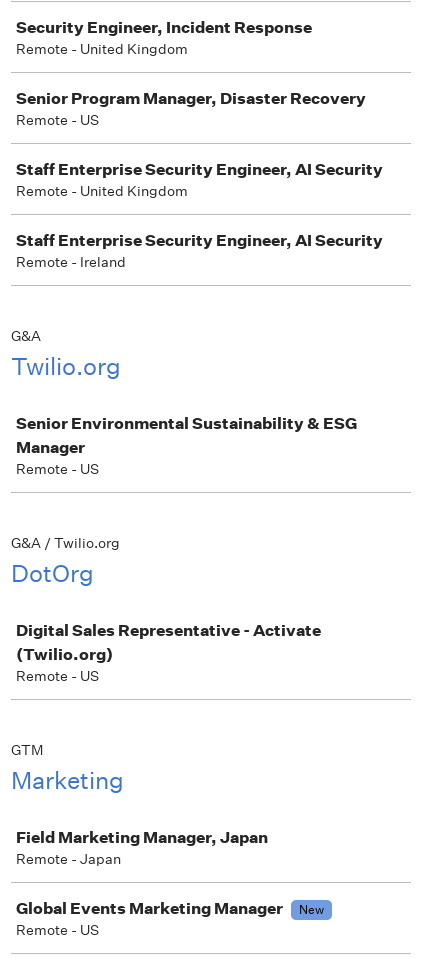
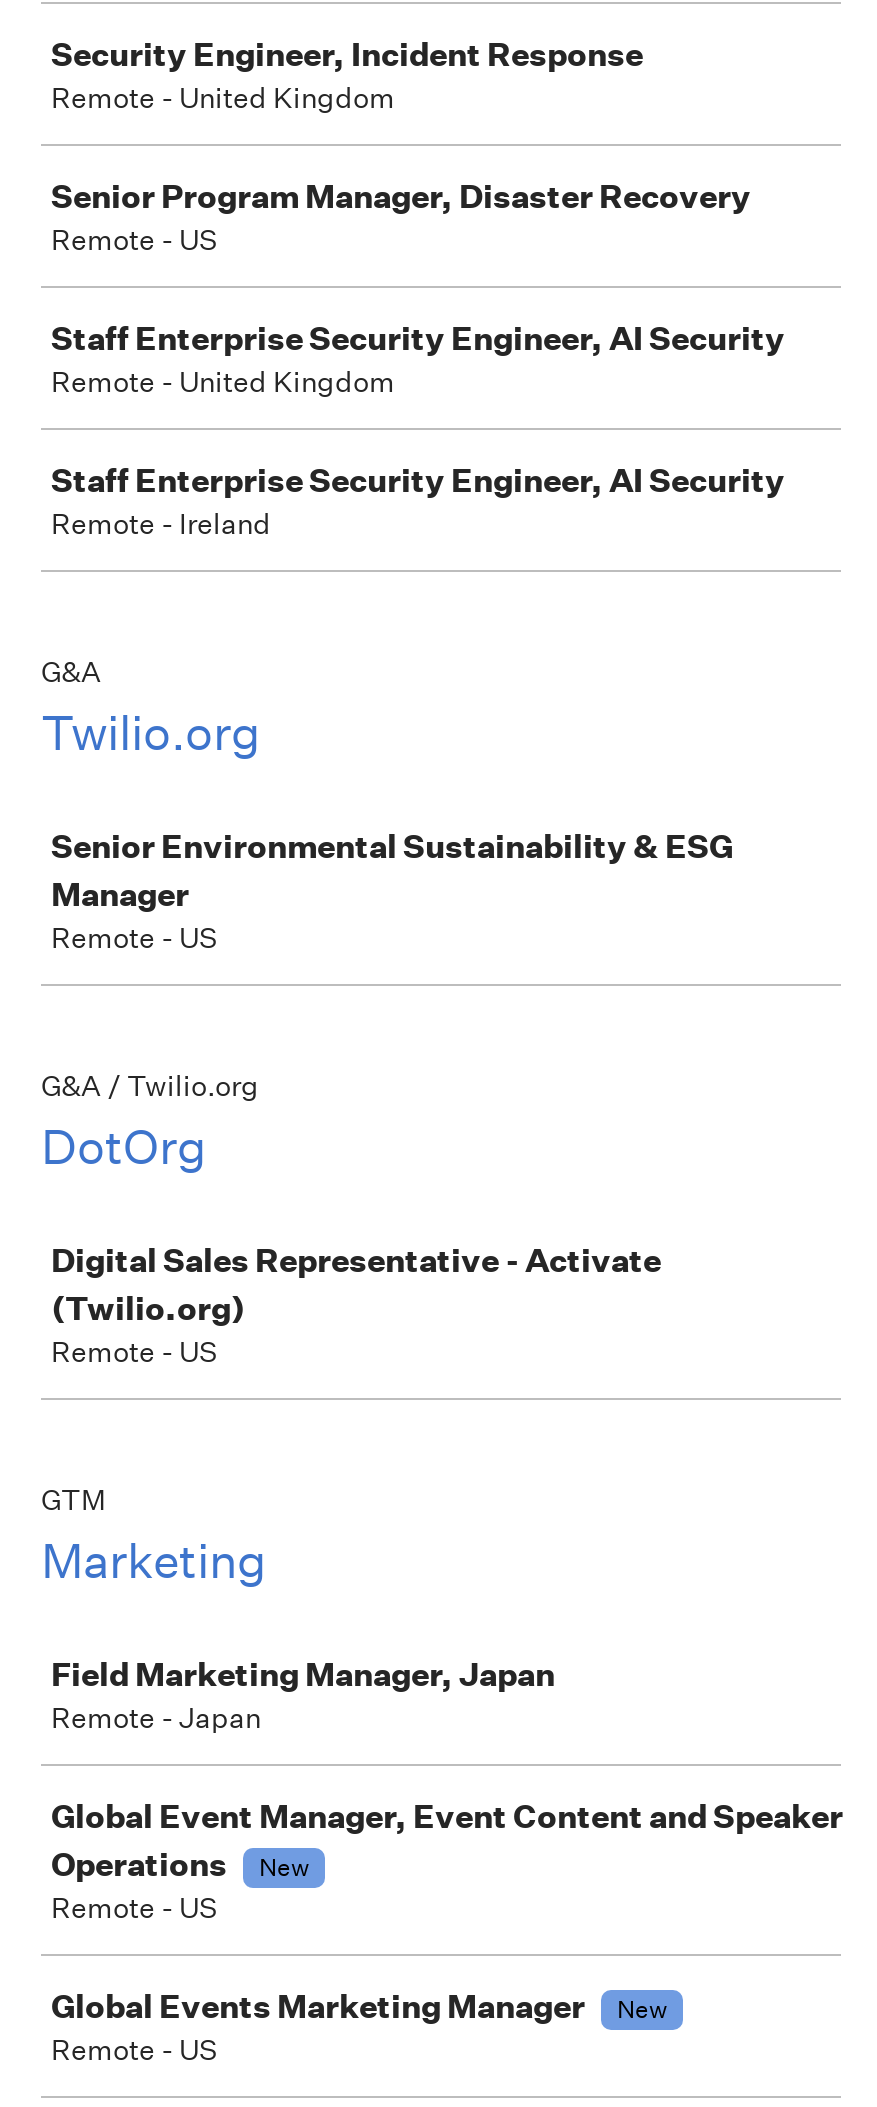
none -> [51,1796,843,1926] Global Event Manager, Event Content and Speaker | Operations | New | Remote - US

